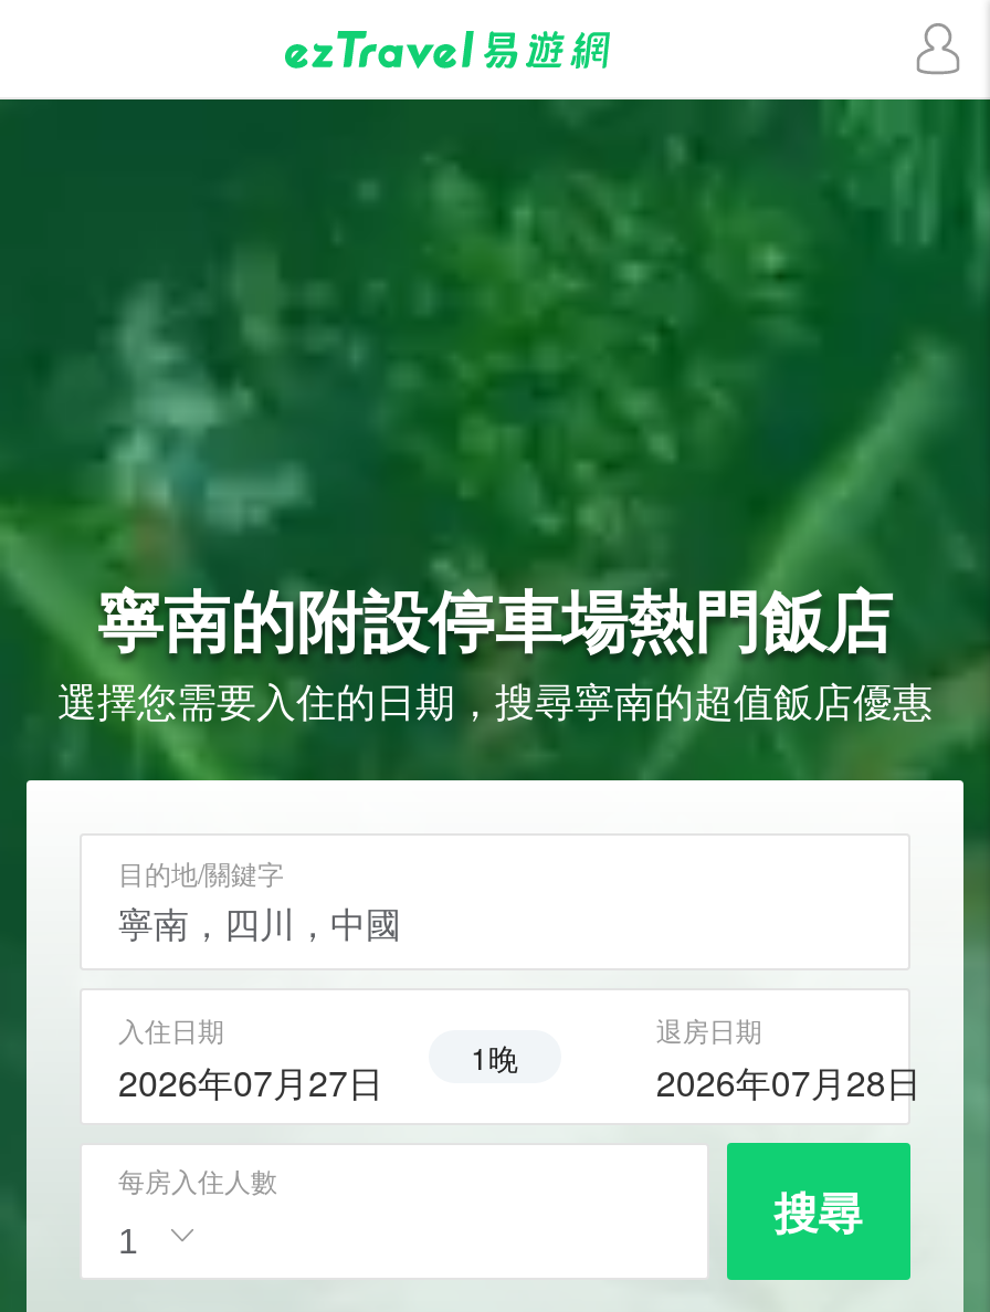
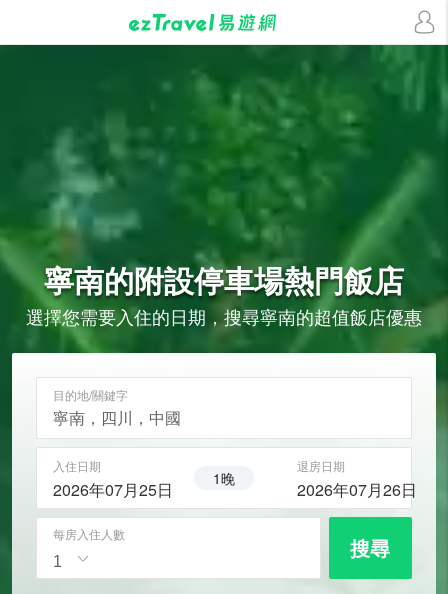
[118,1035,519,1107] 2026年07月27日 1晚 -> [53,468,235,501] 2026年07月25日 1晚
[656,1056,921,1107] 2026年07月28日 -> [297,478,417,501] 2026年07月26日

